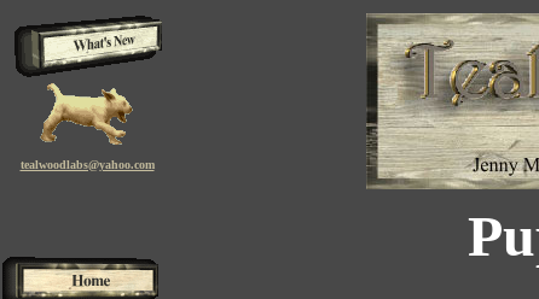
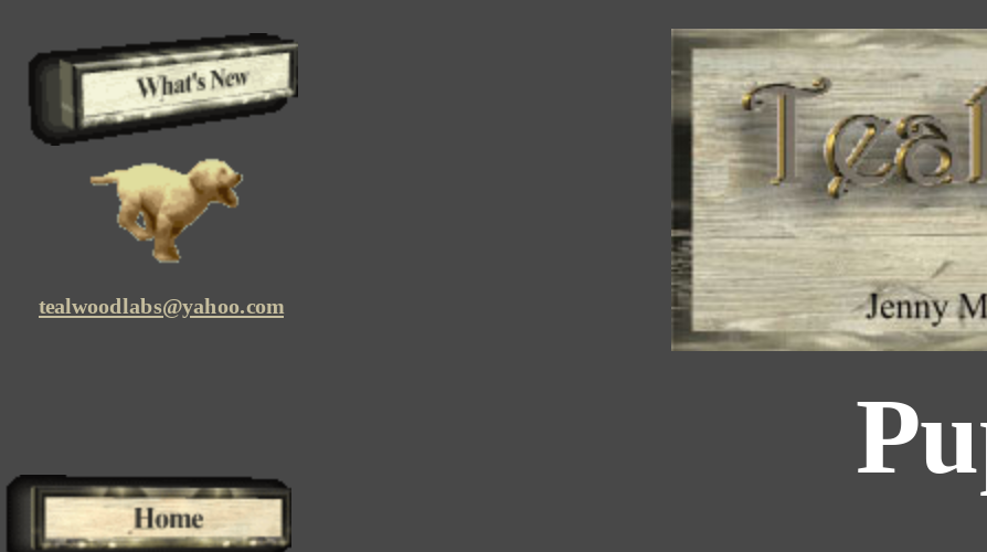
[40,82,133,146] [image] -> [77,157,243,269] [image]

